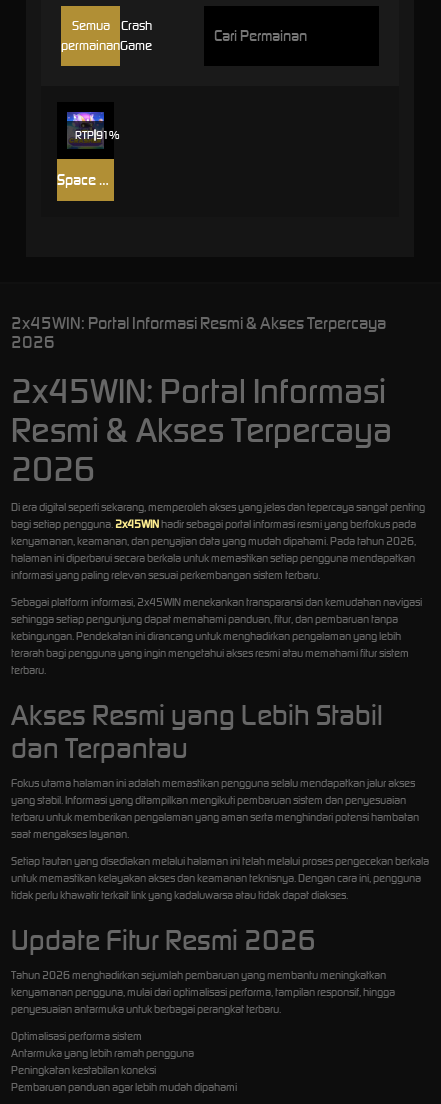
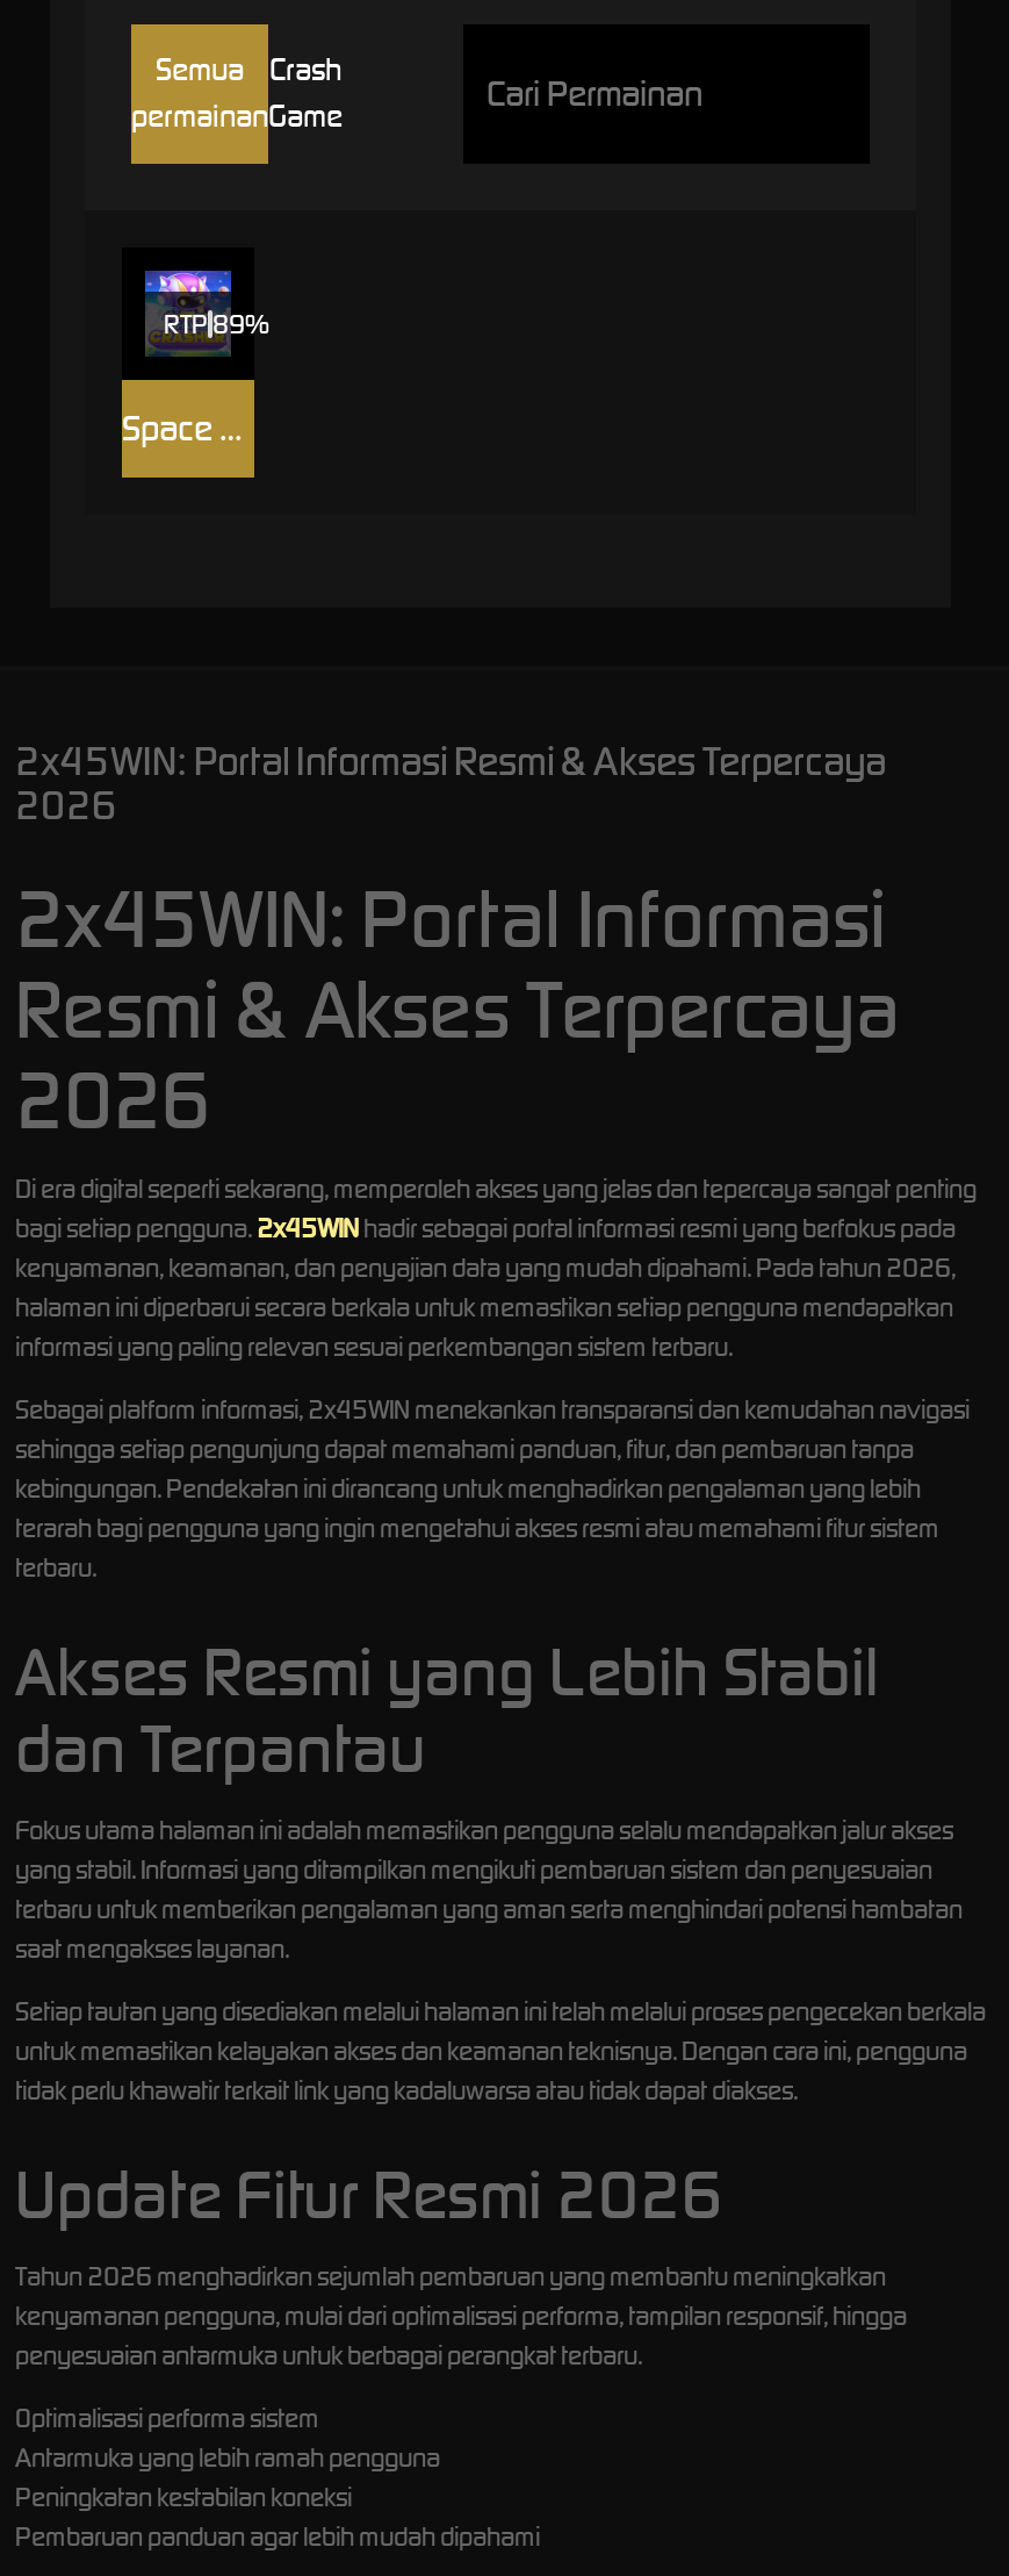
[75,128,119,142] RTP 91% -> [164,308,268,340] RTP 89%

